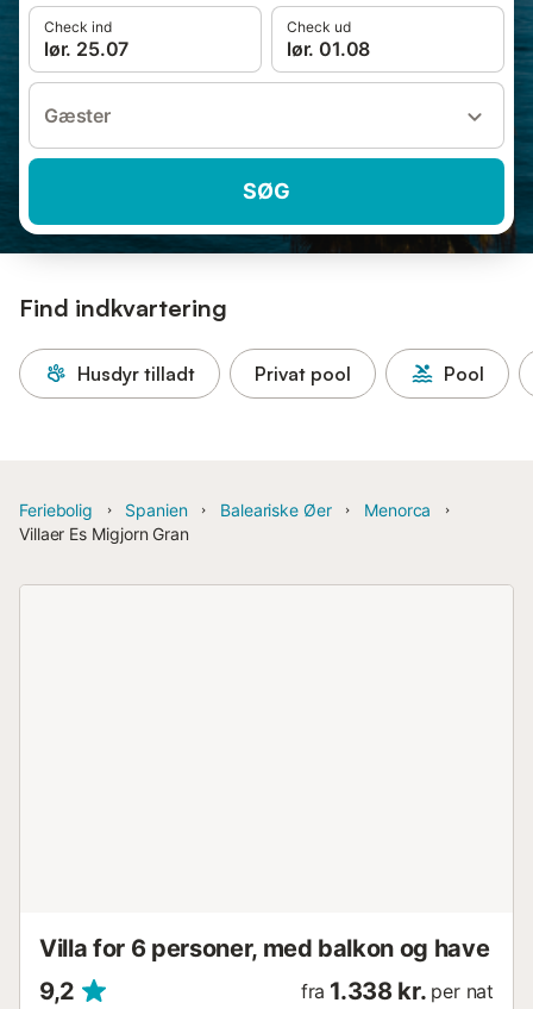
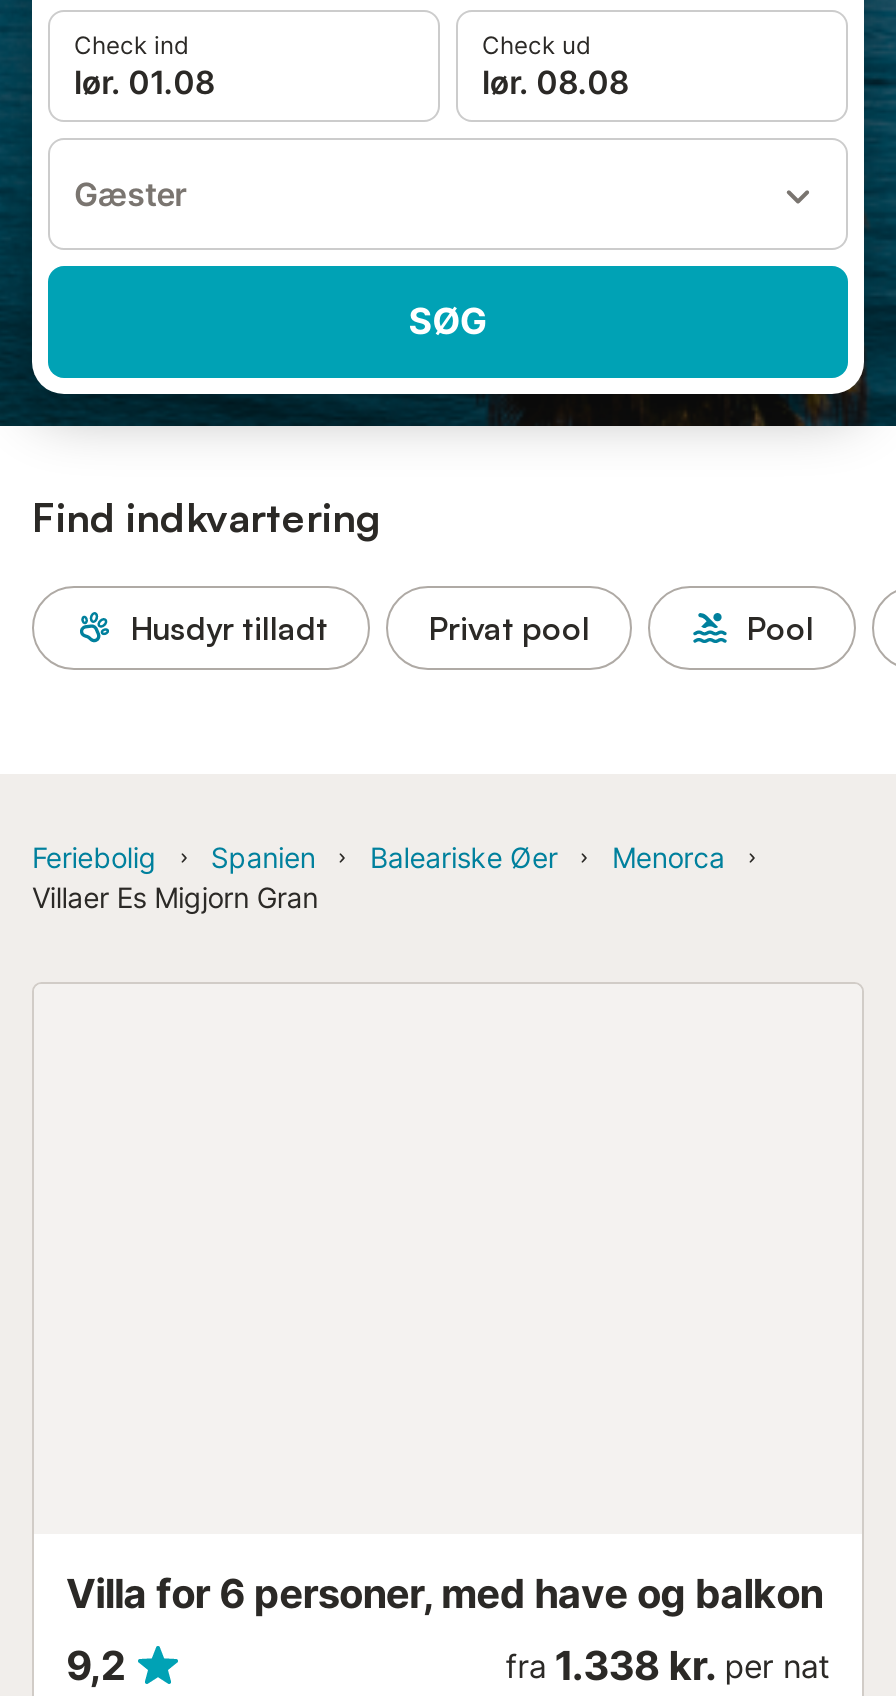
[44,37,129,61] lør. 25.07 -> [74,62,214,102] lør. 01.08
[287,37,370,61] lør. 01.08 -> [482,62,628,102] lør. 08.08
[39,934,489,963] Villa for 6 personer, med balkon og have -> [66,1570,823,1618] Villa for 6 personer, med have og balkon

